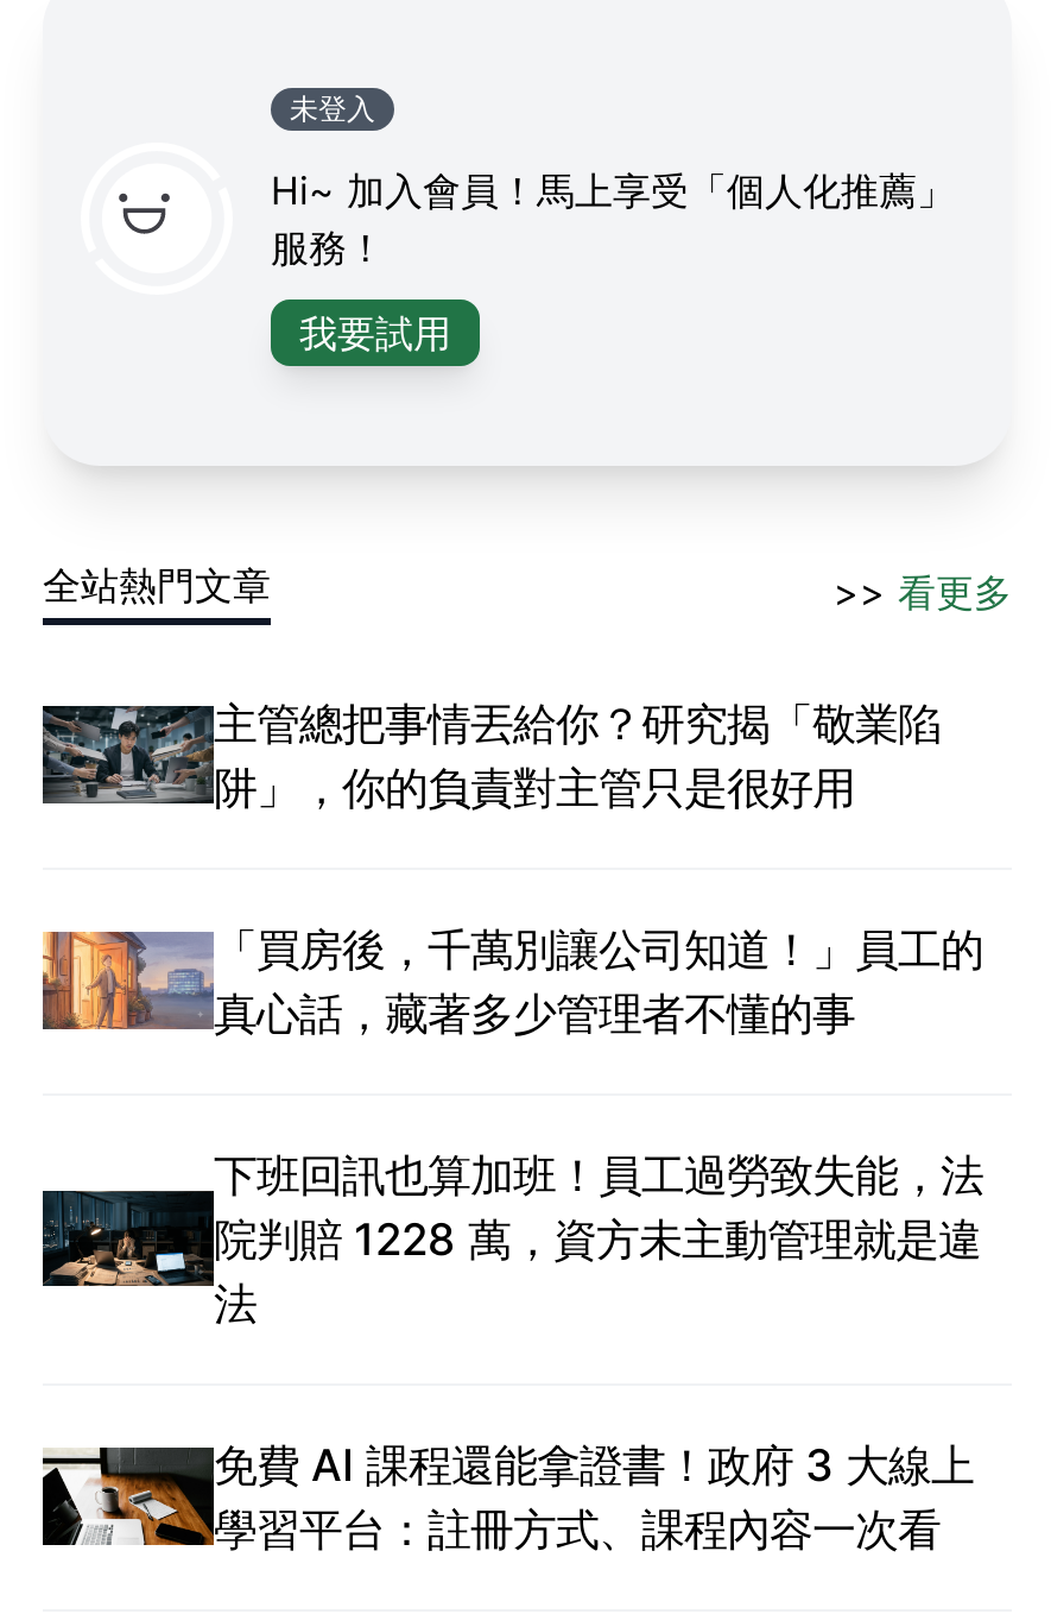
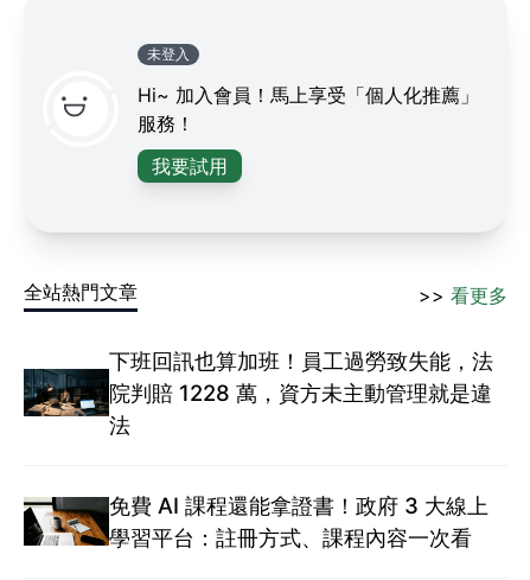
[40,696,983,1038] [image] | 主管總把事情丟給你？研究揭「敬業陷 | 阱」，你的負責對主管只是很好用 | 「買房後，千萬別讓公司知道！」員工的 | 真心話，藏著多少管理者不懂的事 -> none
[40,929,181,1032] [image] -> none

